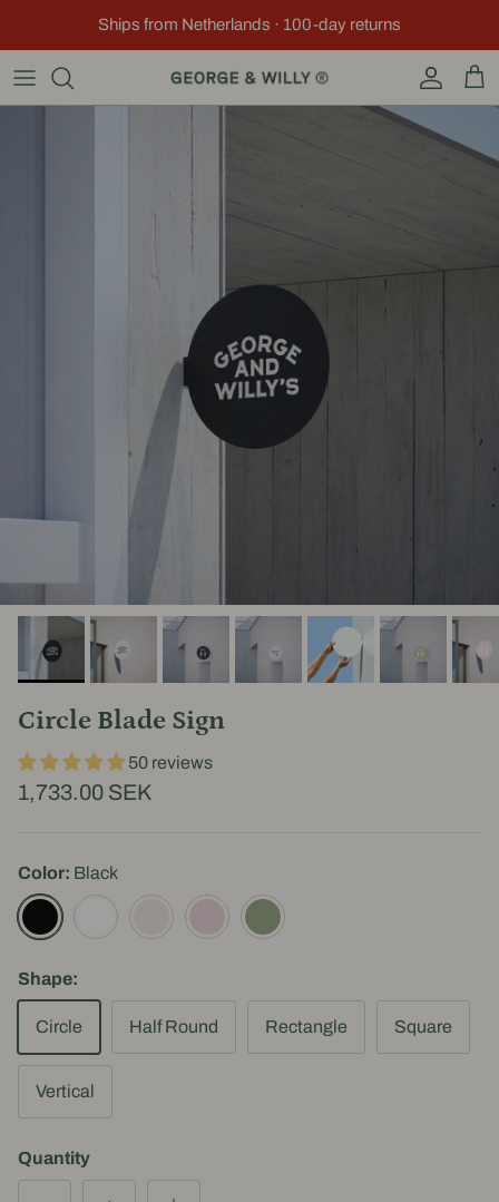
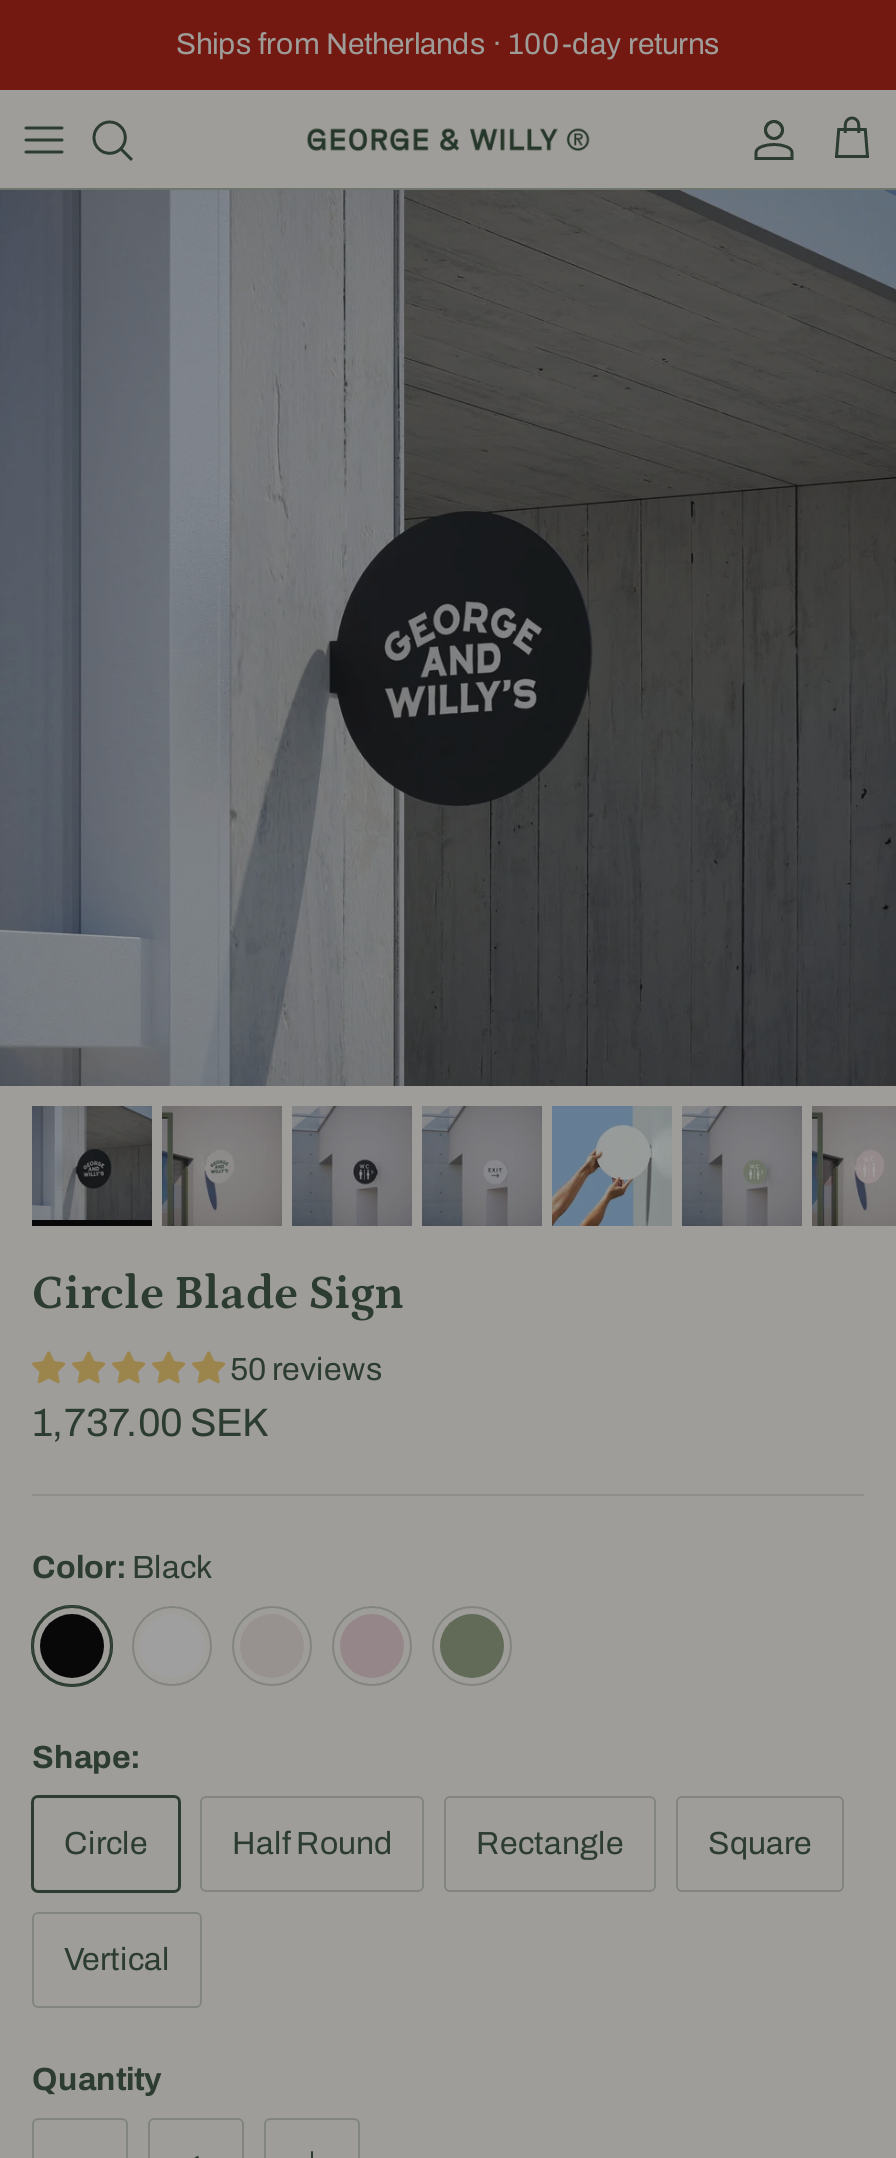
[18,781,151,804] 1,733.00 SEK -> [32,1402,268,1444] 1,737.00 SEK

